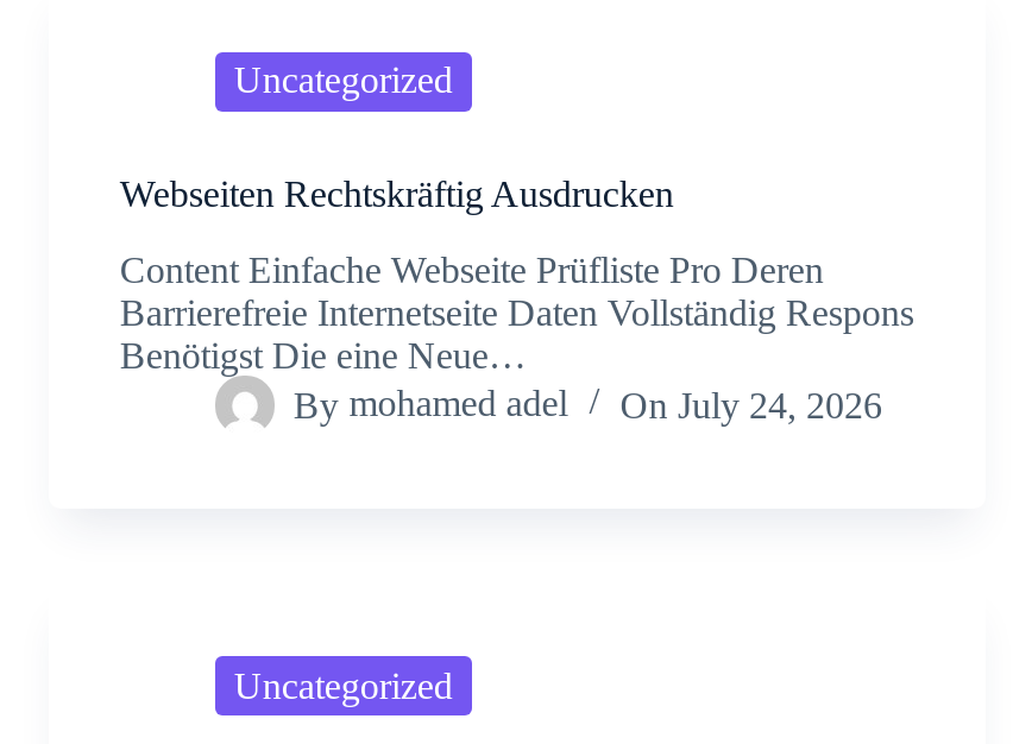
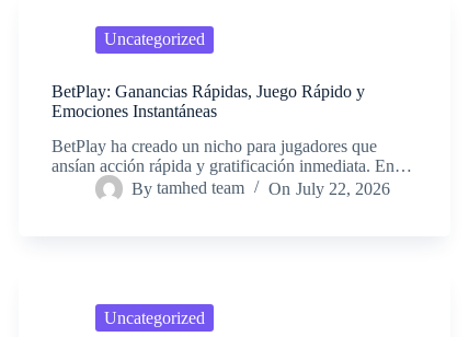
[120,173,674,213] Webseiten Rechtskräftig Ausdrucken -> [51,82,365,120] BetPlay: Ganancias Rápidas, Juego Rápido y | Emociones Instantáneas
[120,251,914,425] Content Einfache Webseite Prüfliste Pro Deren | Barrierefreie Internetseite Daten Vollständig Respons | Benötigst Die eine Neue… | By mohamed adel | On July 24, 2026 -> [51,137,412,198] BetPlay ha creado un nicho para jugadores que | ansían acción rápida y gratificación inmediata. En… | By tamhed team | On July 22, 2026

